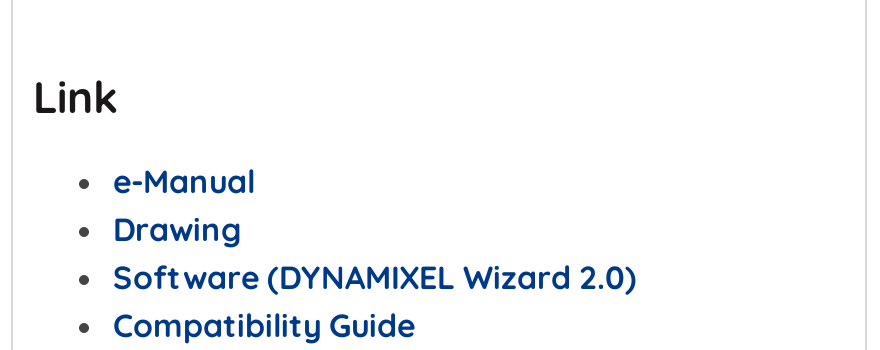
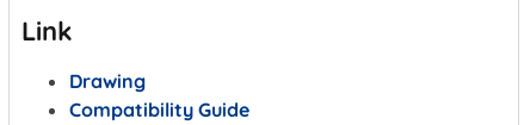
[113,161,255,201] e-Manual -> none
[113,257,637,297] Software (DYNAMIXEL Wizard 2.0) -> none

